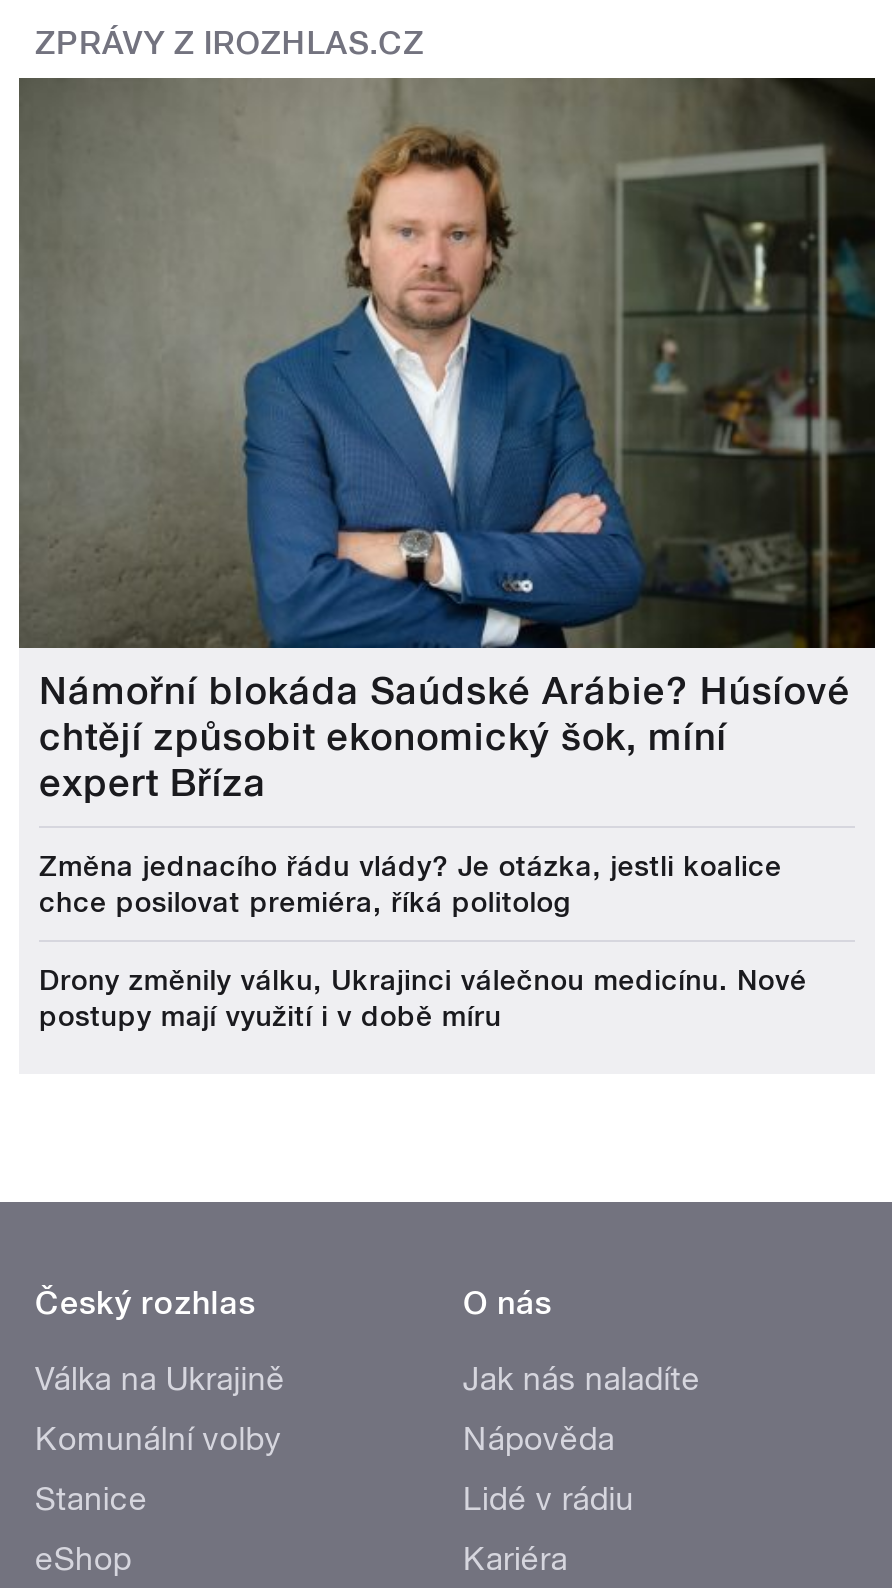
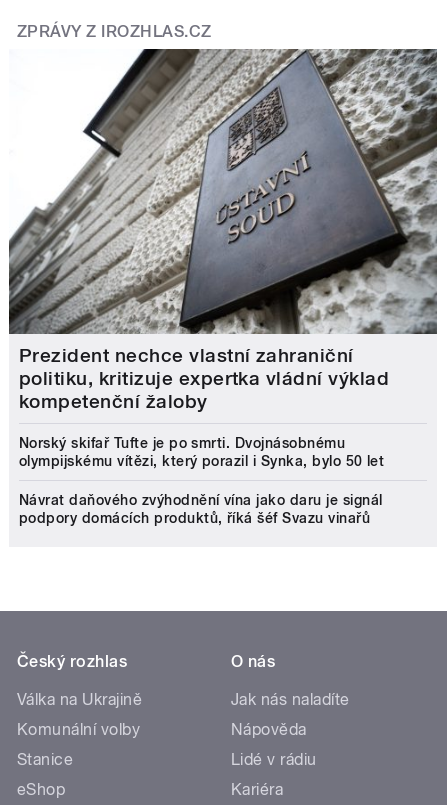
[17,76,877,807] [image] | Námořní blokáda Saúdské Arábie? Húsíové | chtějí způsobit ekonomický šok, míní | expert Bříza -> [9,48,438,413] [image] | Prezident nechce vlastní zahraniční | politiku, kritizuje expertka vládní výklad | kompetenční žaloby
[39,851,782,919] Změna jednacího řádu vlády? Je otázka, jestli koalice | chce posilovat premiéra, říká politolog -> [19,435,384,469] Norský skifař Tufte je po smrti. Dvojnásobnému | olympijskému vítězi, který porazil i Synka, bylo 50 let
[39,965,807,1033] Drony změnily válku, Ukrajinci válečnou medicínu. Nové | postupy mají využití i v době míru -> [19,492,382,526] Návrat daňového zvýhodnění vína jako daru je signál | podpory domácích produktů, říká šéf Svazu vinařů

